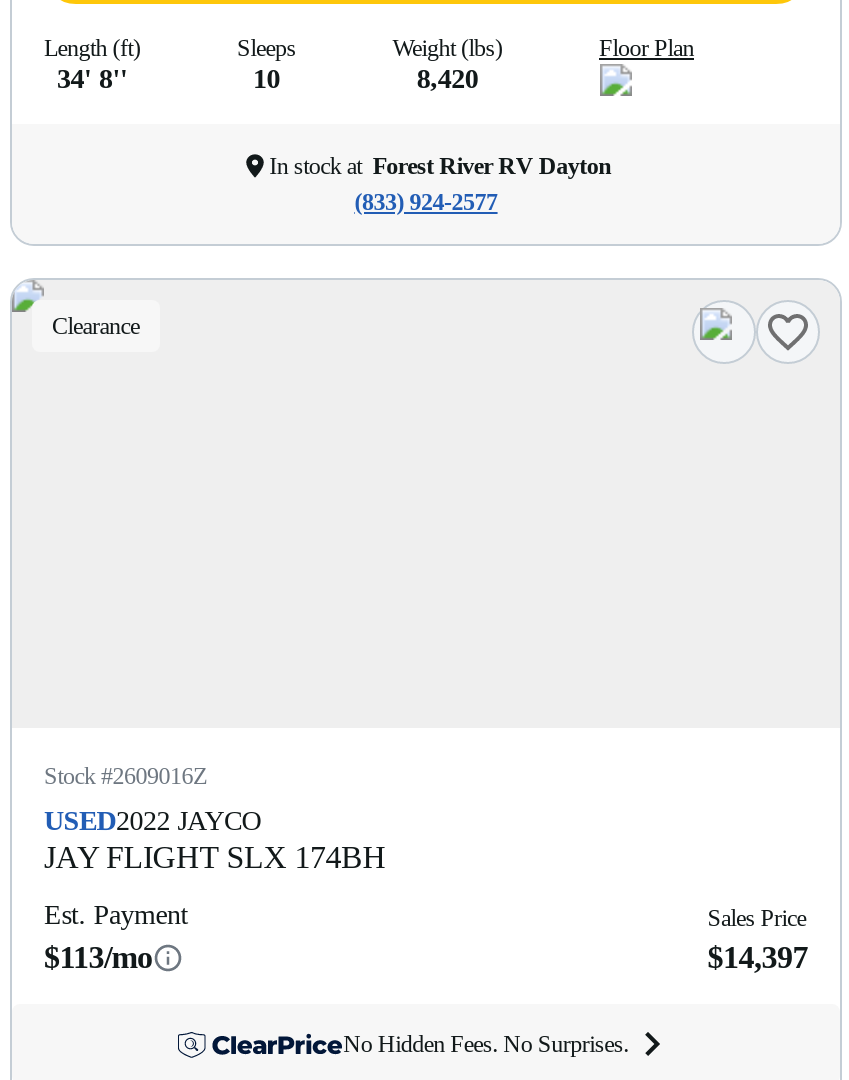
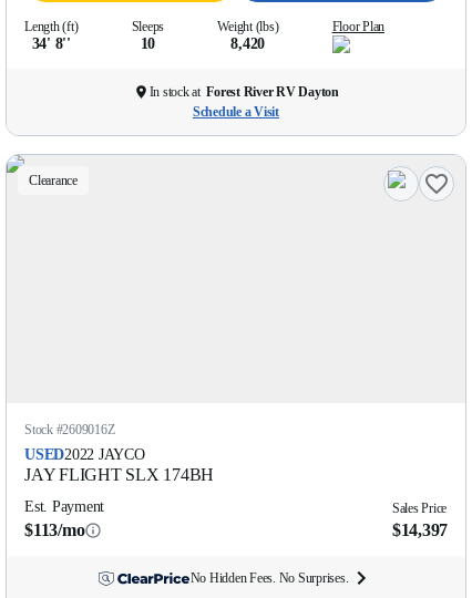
[354,188,497,216] (833) 924-2577 -> [193,104,279,120] Schedule a Visit

